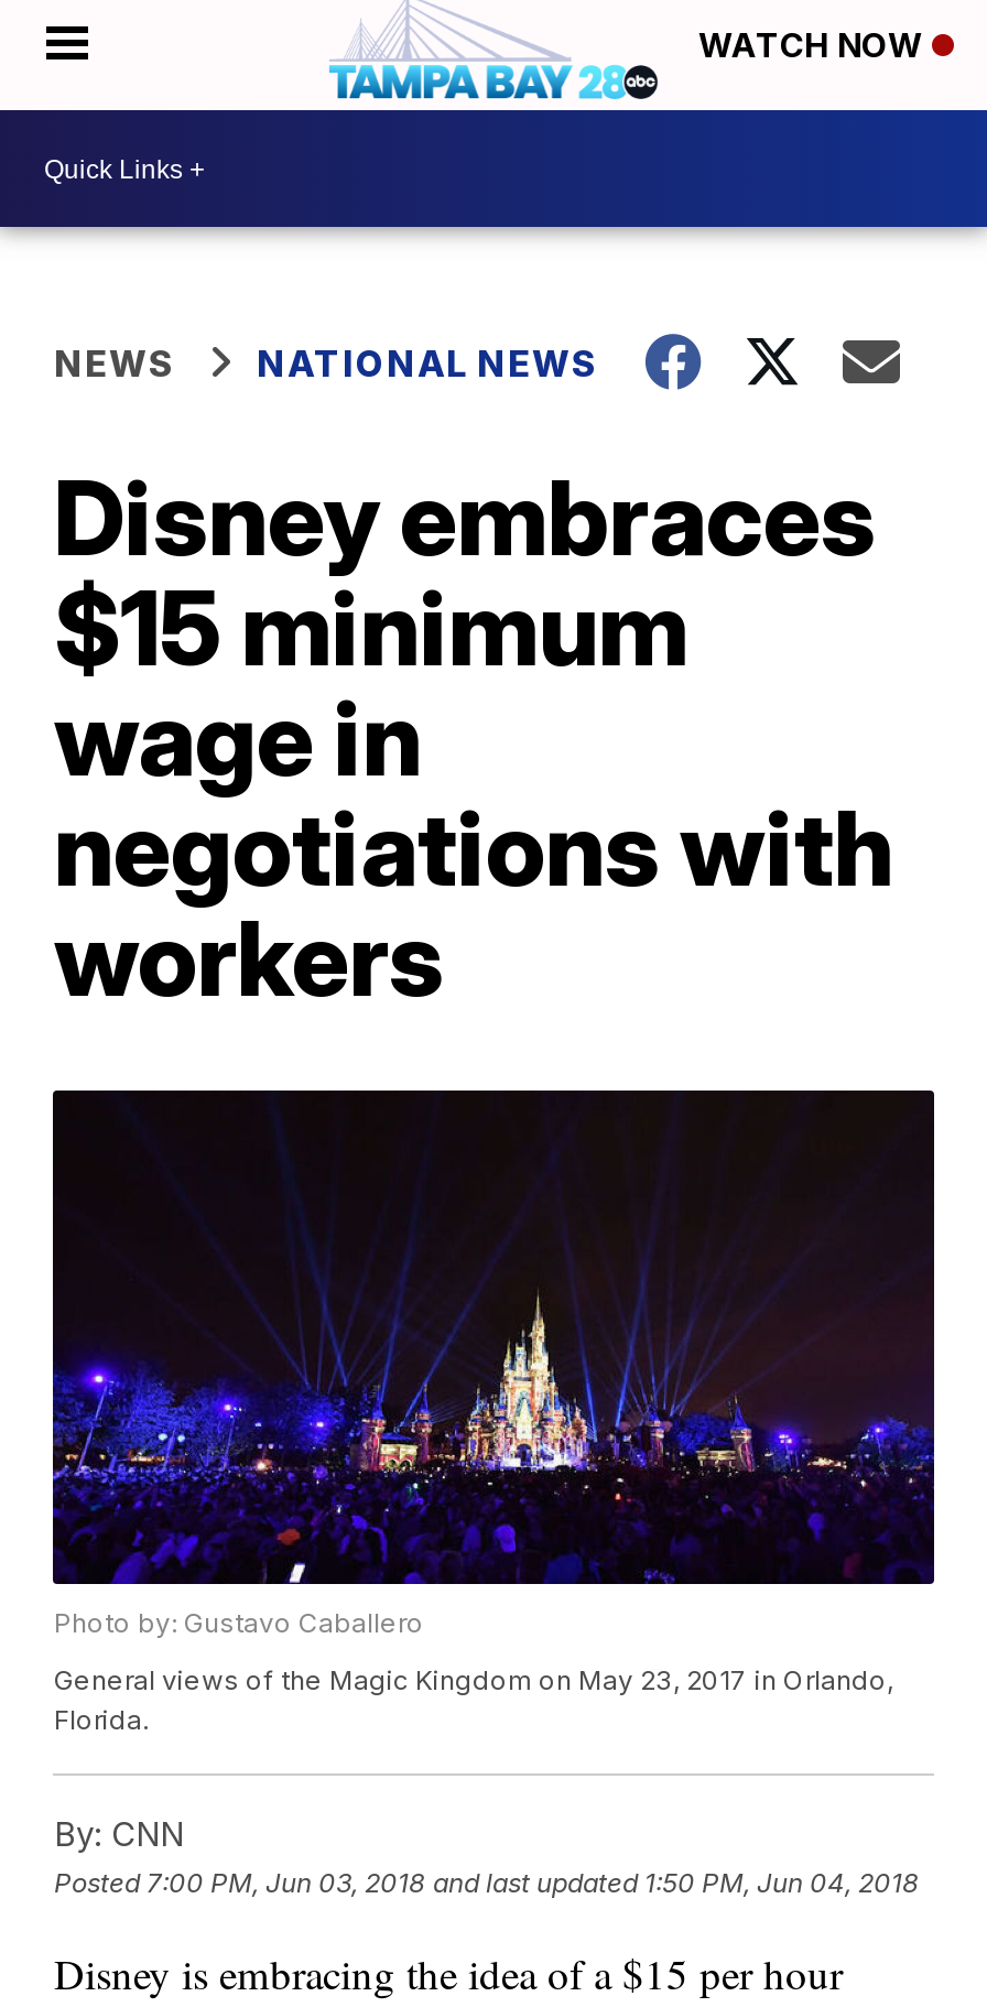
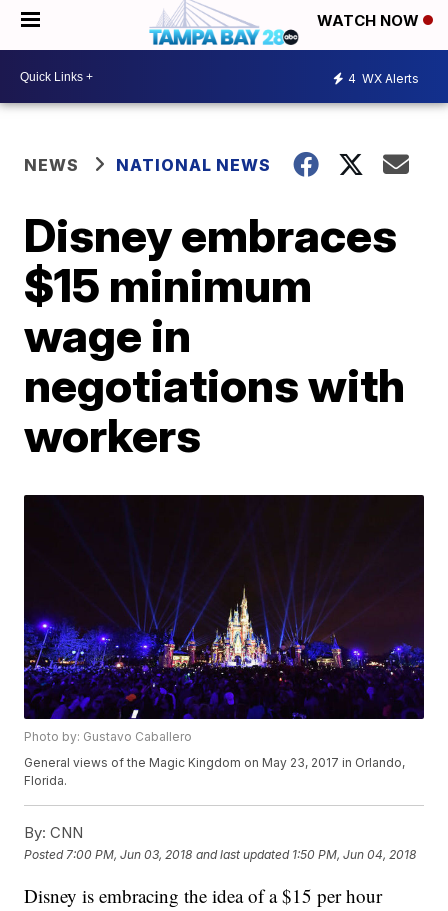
none -> [348,70,419,85] 4 WX Alerts

